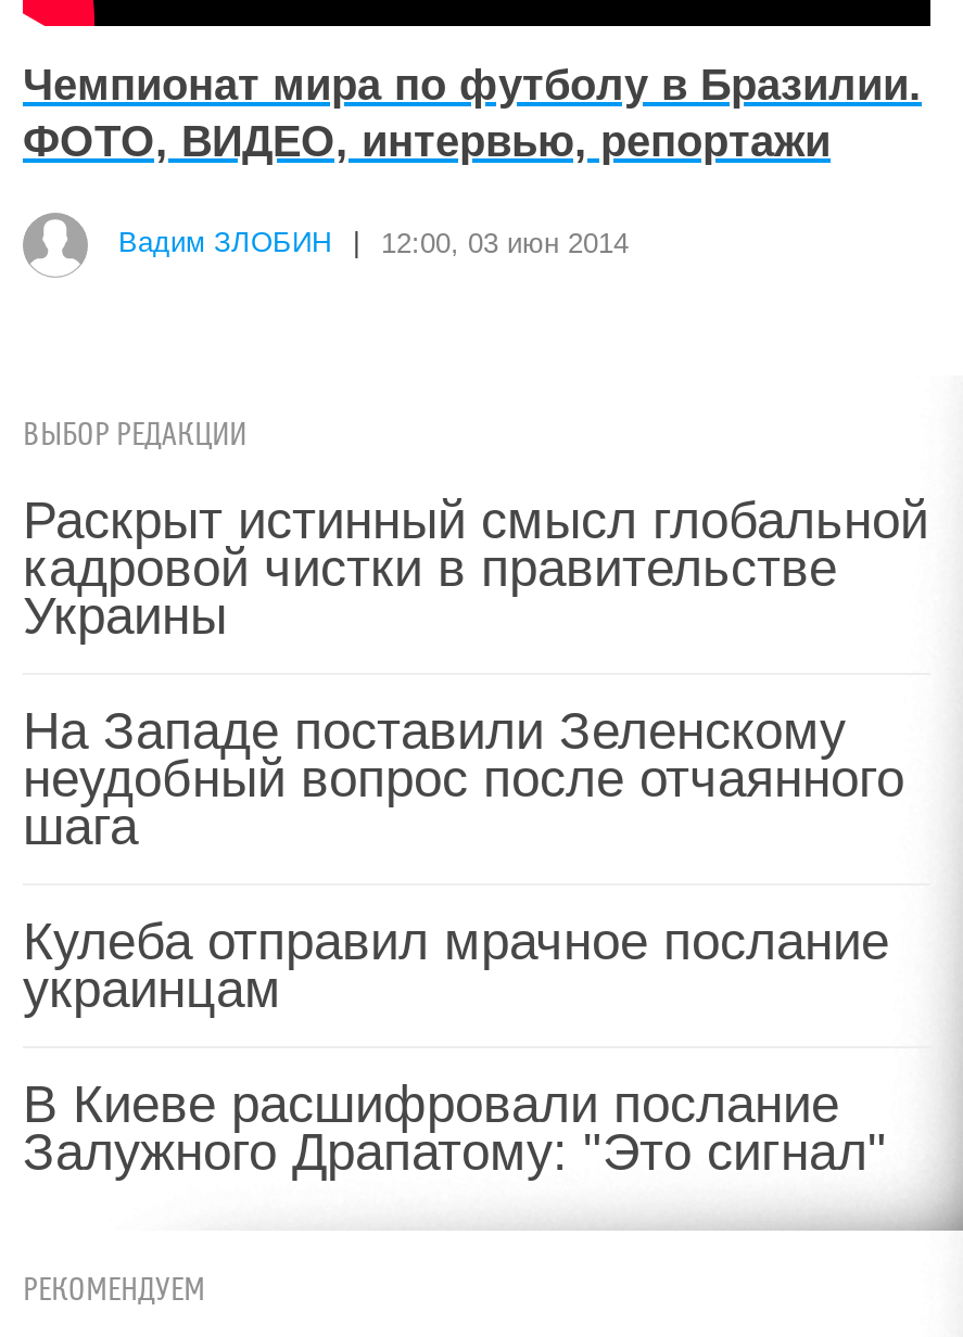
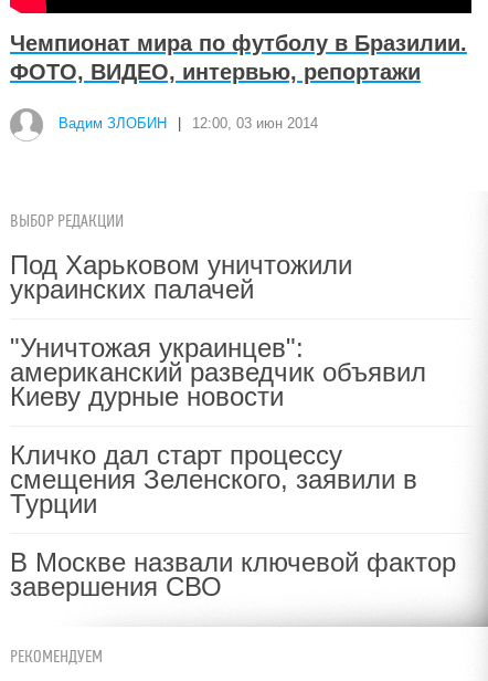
[23,491,928,645] Раскрыт истинный смысл глобальной | кадровой чистки в правительстве | Украины -> [10,250,352,304] Под Харьковом уничтожили | украинских палачей
[23,701,904,855] На Западе поставили Зеленскому | неудобный вопрос после отчаянного | шага -> [10,333,426,411] "Уничтожая украинцев": | американский разведчик объявил | Киеву дурные новости
[23,912,889,1018] Кулеба отправил мрачное послание | украинцам -> [10,440,417,518] Кличко дал старт процессу | смещения Зеленского, заявили в | Турции
[23,1074,887,1181] В Киеве расшифровали послание | Залужного Драпатому: "Это сигнал" -> [10,547,456,601] В Москве назвали ключевой фактор | завершения СВО

